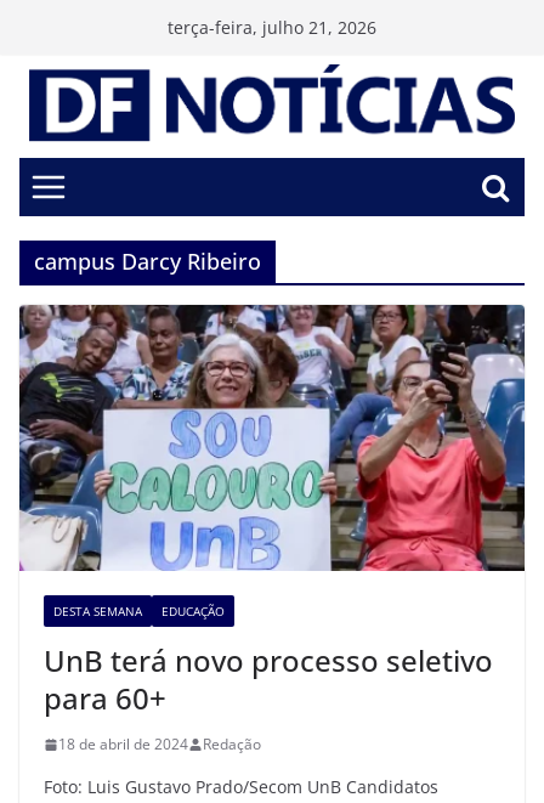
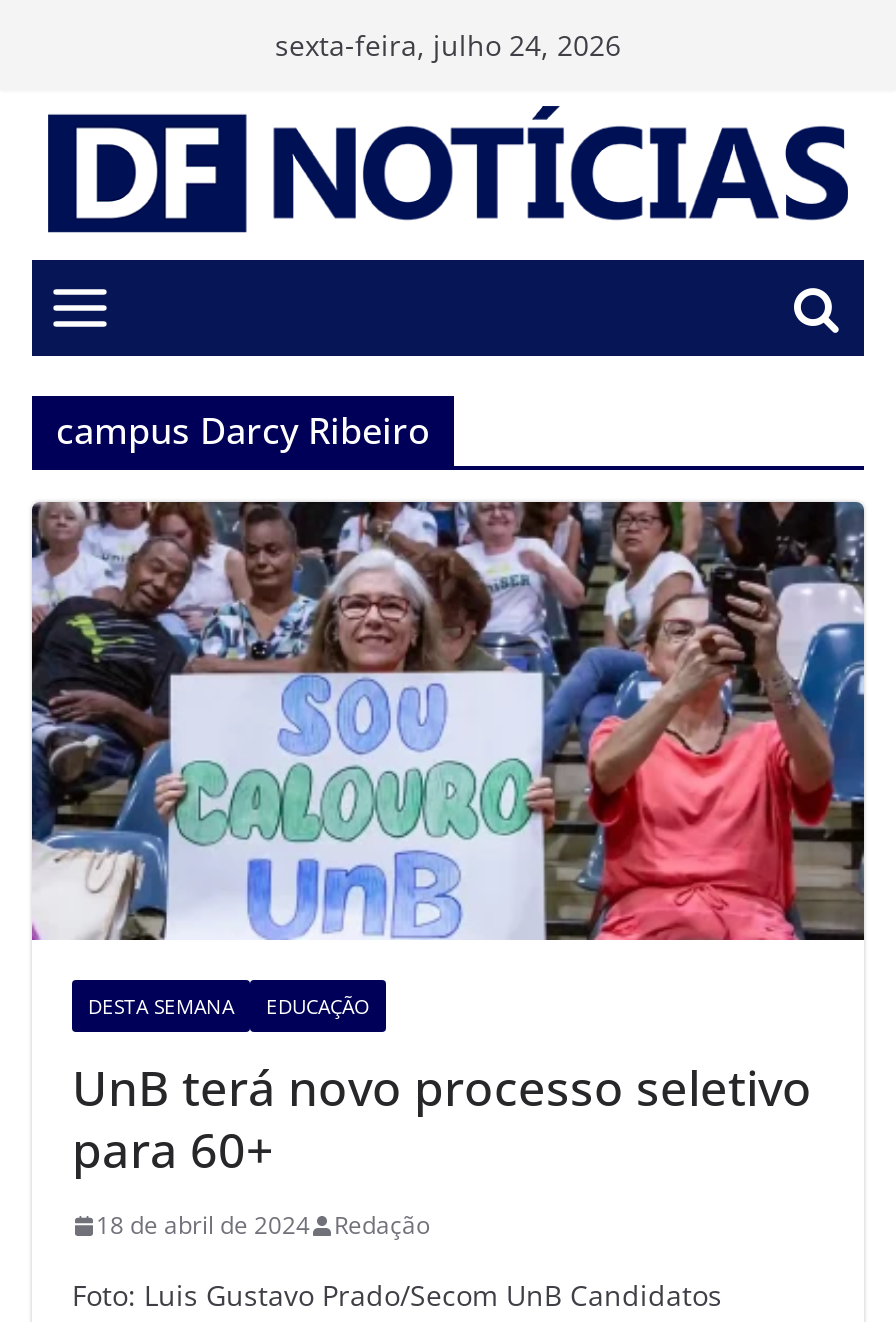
[168,16,376,39] terça-feira, julho 21, 2026 -> [275,26,621,64] sexta-feira, julho 24, 2026

